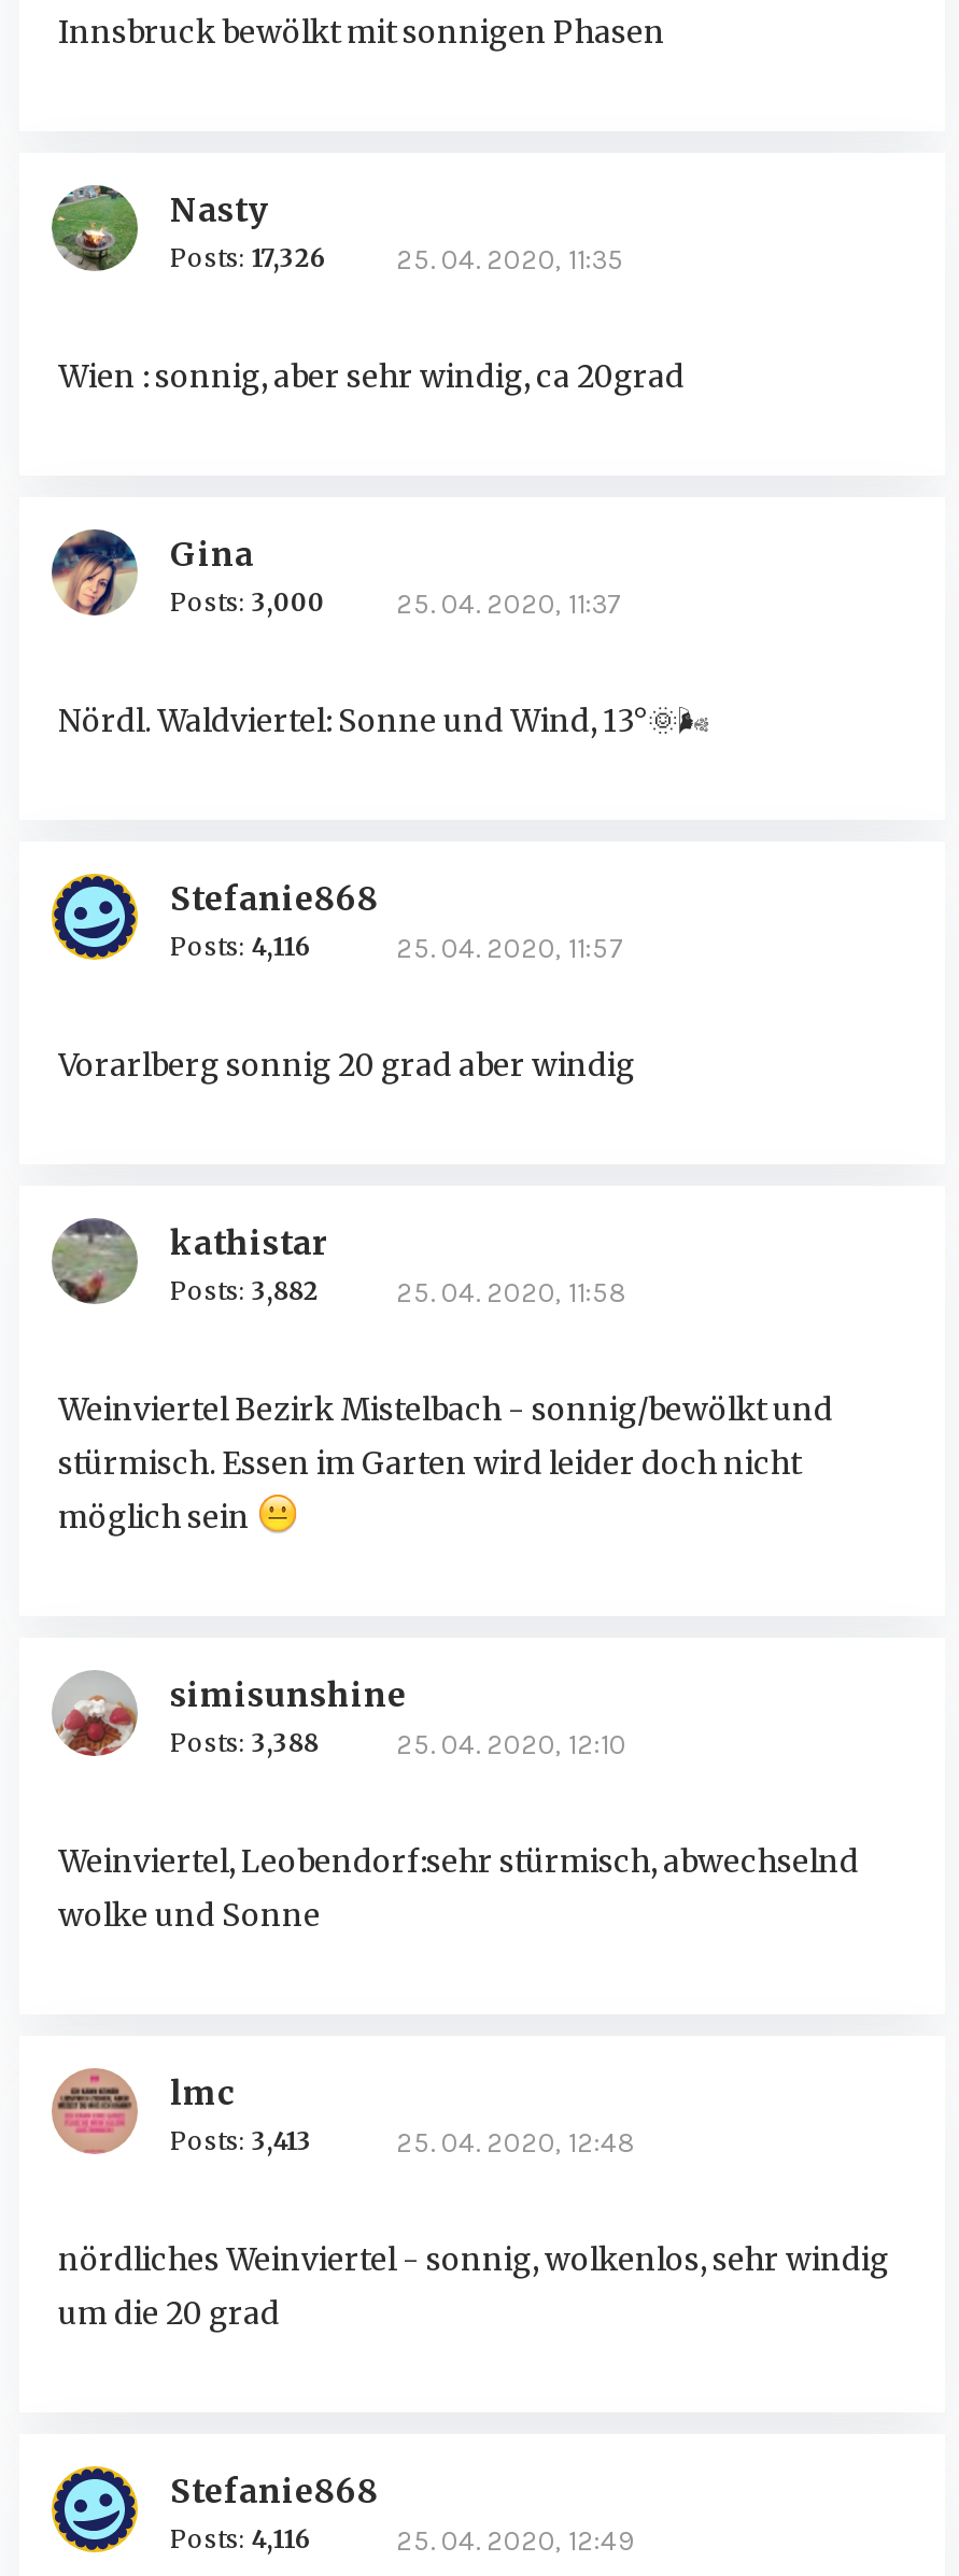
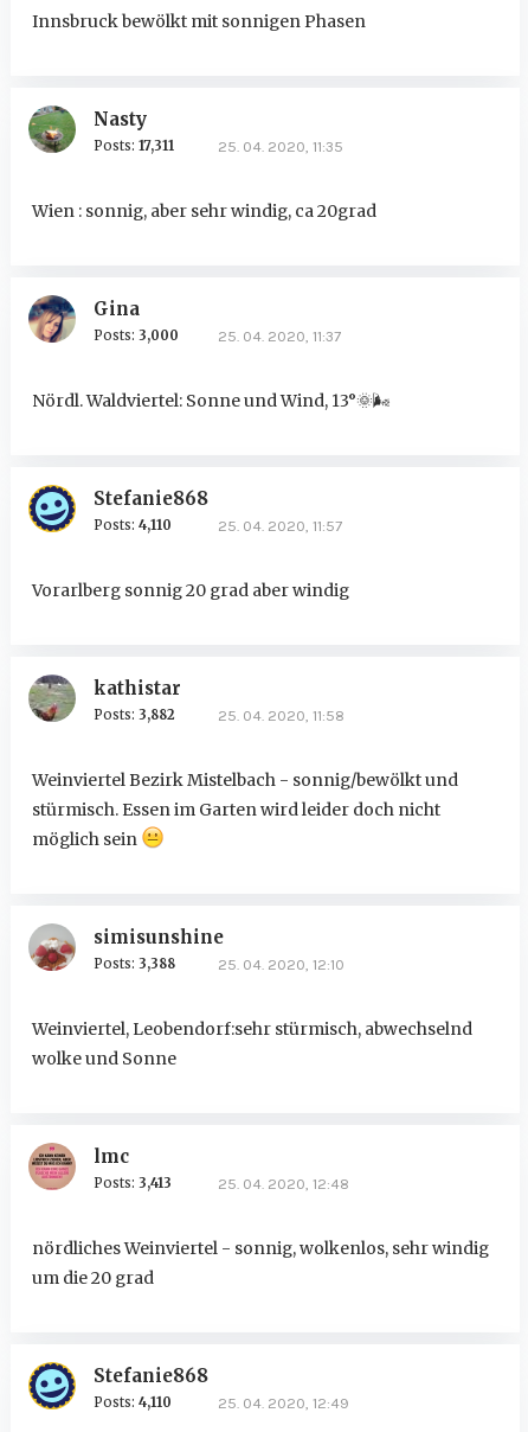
[170,243,327,273] Posts: 17,326 -> [94,137,174,154] Posts: 17,311
[170,931,312,961] Posts: 4,116 -> [94,516,172,533] Posts: 4,110
[170,2524,312,2554] Posts: 4,116 -> [94,1394,172,1410] Posts: 4,110

